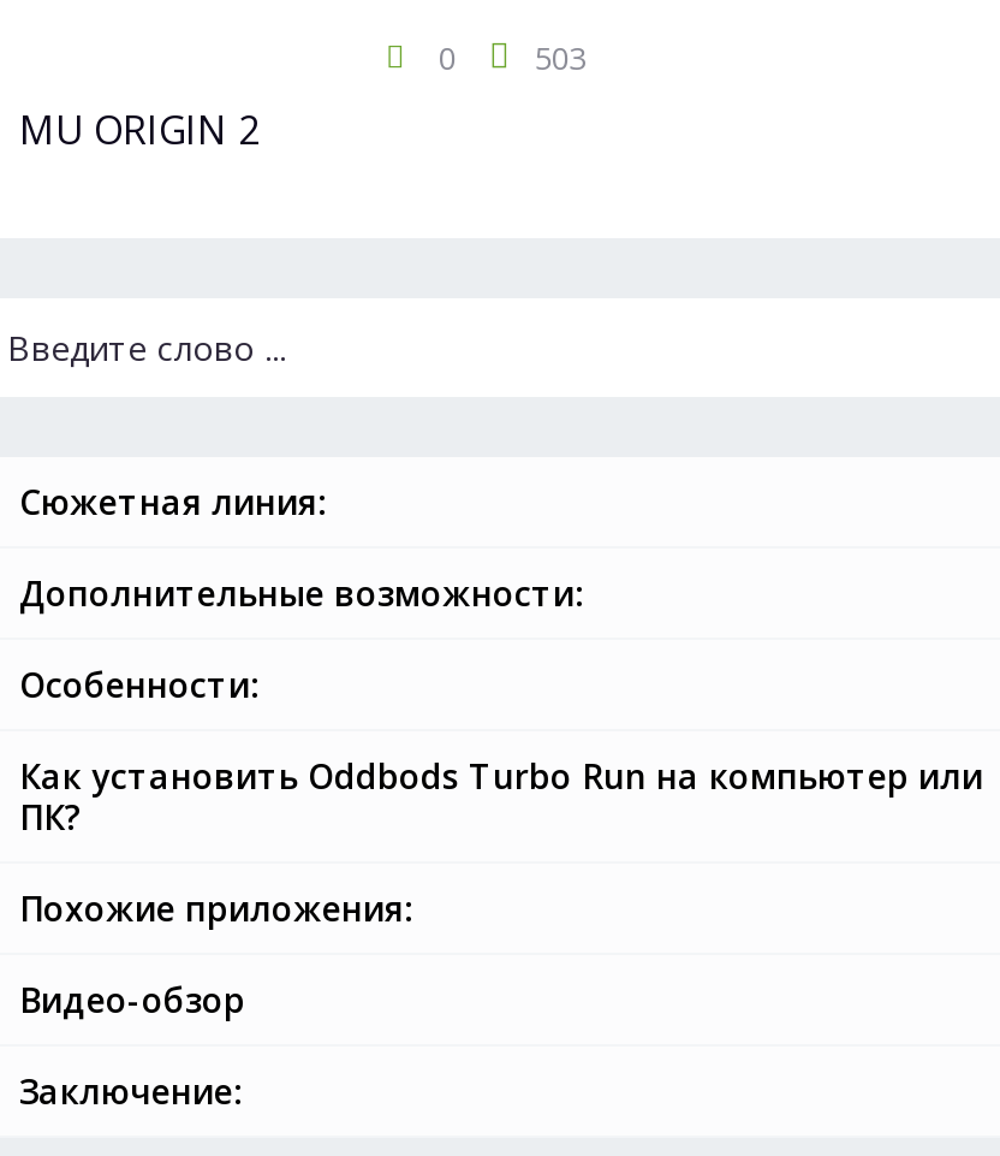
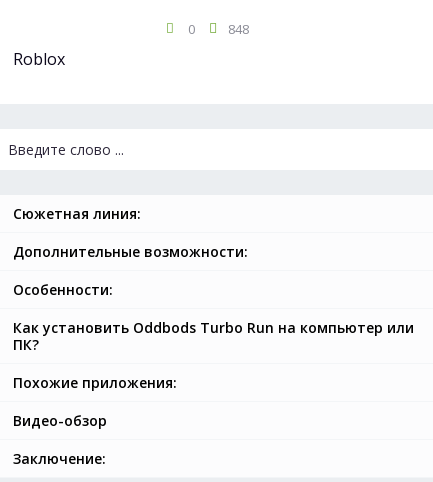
[439,36,585,79] 0 503 -> [187,20,248,38] 0 848
[19,103,260,156] MU ORIGIN 2 -> [13,48,65,70] Roblox

